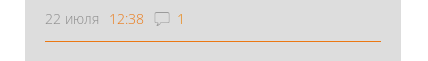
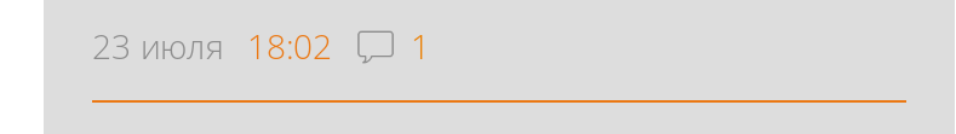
[45,9,184,28] 22 июля 12:38 1 -> [92,22,430,68] 23 июля 18:02 1

